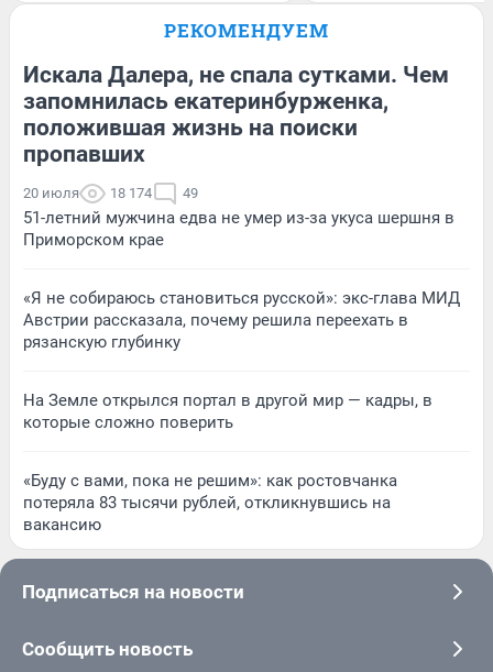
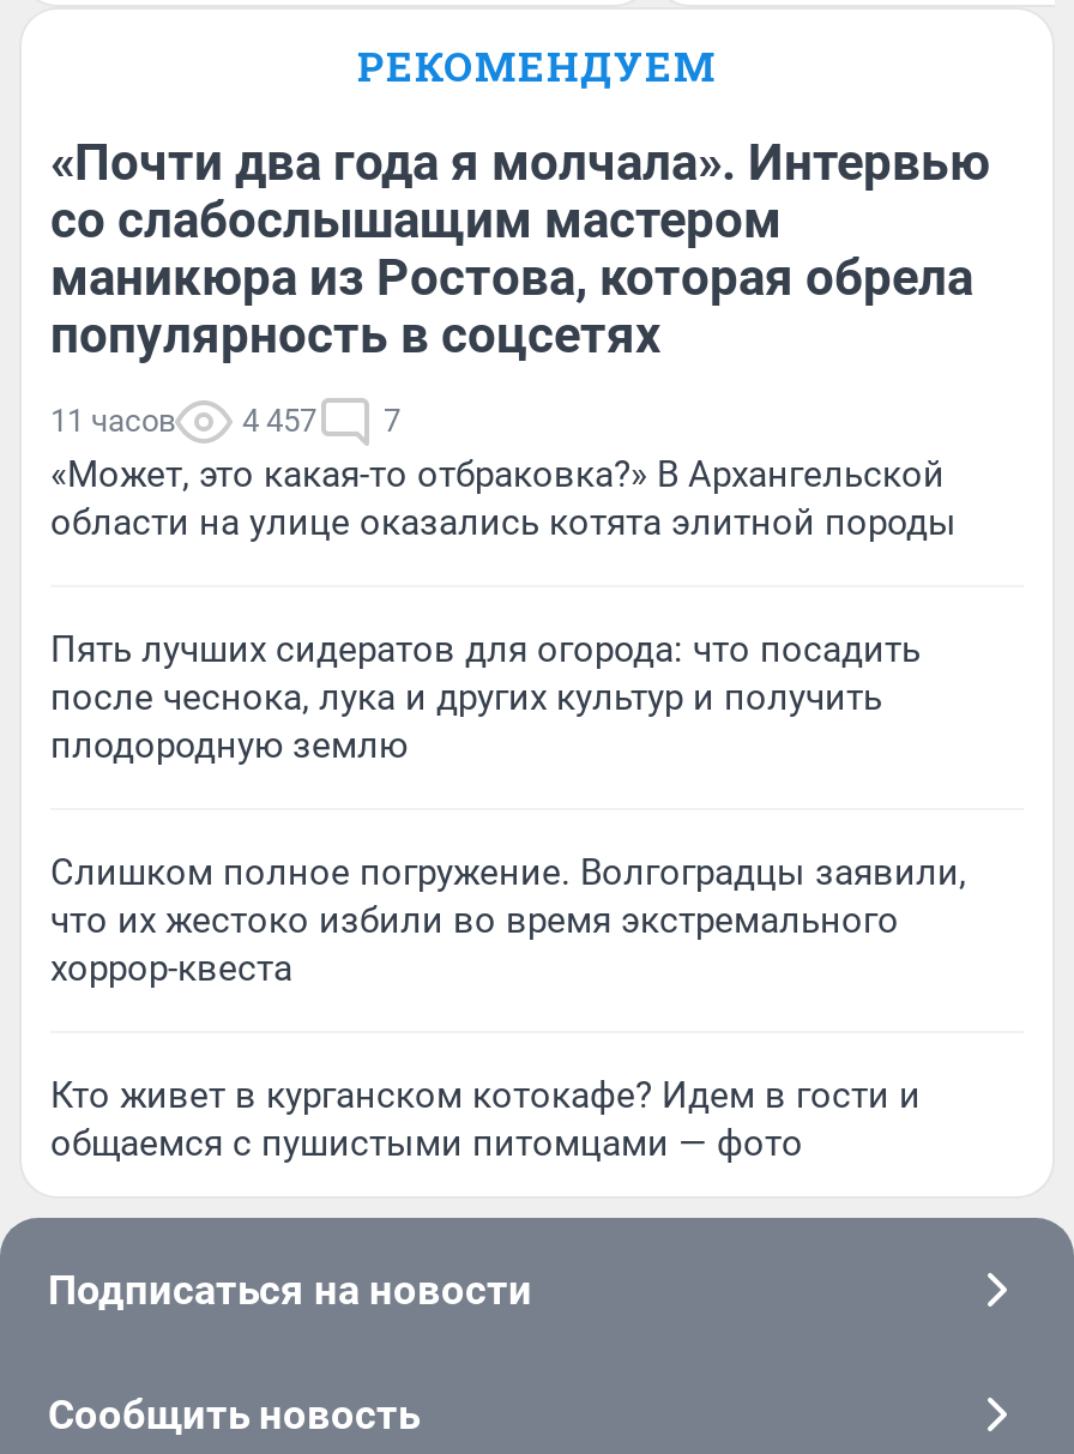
[23,61,449,167] Искала Далера, не спала сутками. Чем | запомнилась екатеринбурженка, | положившая жизнь на поиски | пропавших -> [50,134,990,364] «Почти два года я молчала». Интервью | со слабослышащим мастером | маникюра из Ростова, которая обрела | популярность в соцсетях
[23,184,454,249] 20 июля | 18 174 | 49 | 51-летний мужчина едва не умер из-за укуса шершня в | Приморском крае -> [50,402,957,543] 11 часов | 4 457 | 7 | «Может, это какая-то отбраковка?» В Архангельской | области на улице оказались котята элитной породы
[23,288,460,352] «Я не собираюсь становиться русской»: экс-глава МИД | Австрии рассказала, почему решила переехать в | рязанскую глубинку -> [50,627,921,766] Пять лучших сидератов для огорода: что посадить | после чеснока, лука и других культур и получить | плодородную землю
[23,390,432,432] На Земле открылся портал в другой мир — кадры, в | которые сложно поверить -> [50,850,966,989] Слишком полное погружение. Волгоградцы заявили, | что их жестоко избили во время экстремального | хоррор-квеста
[23,470,397,534] «Буду с вами, пока не решим»: как ростовчанка | потеряла 83 тысячи рублей, откликнувшись на | вакансию -> [50,1073,921,1164] Кто живет в курганском котокафе? Идем в гости и | общаемся с пушистыми питомцами — фото

